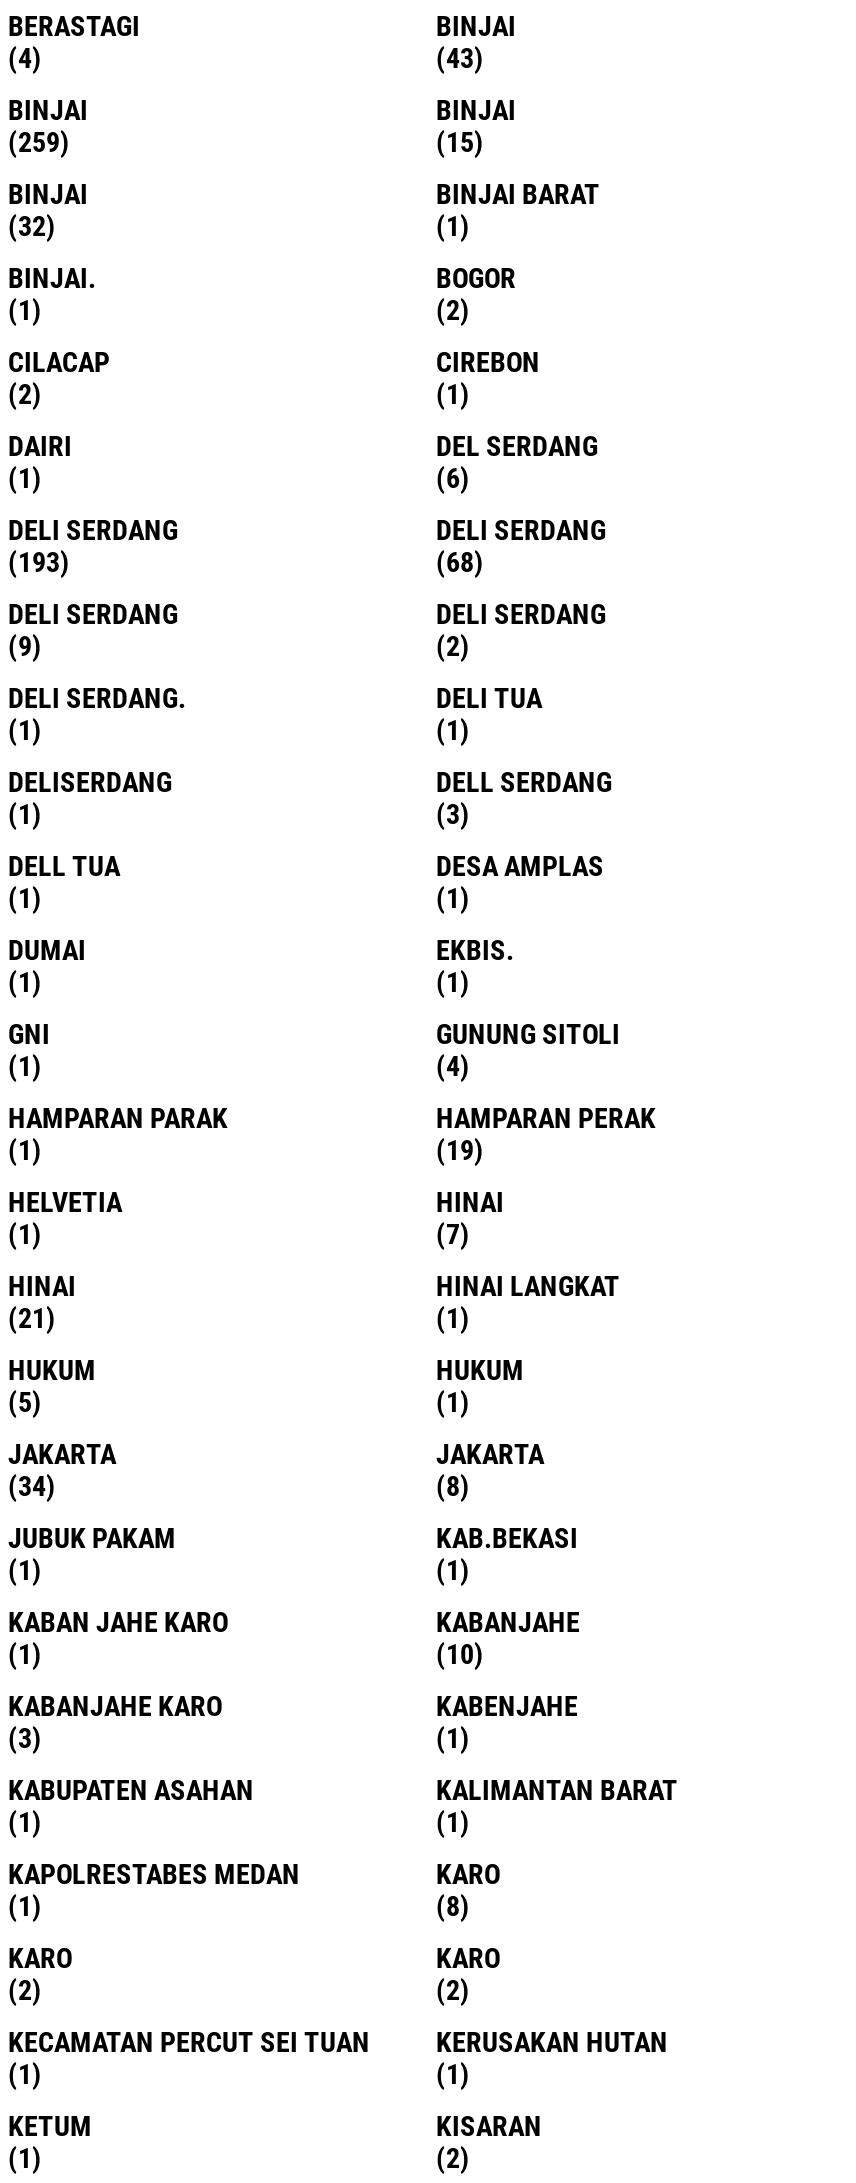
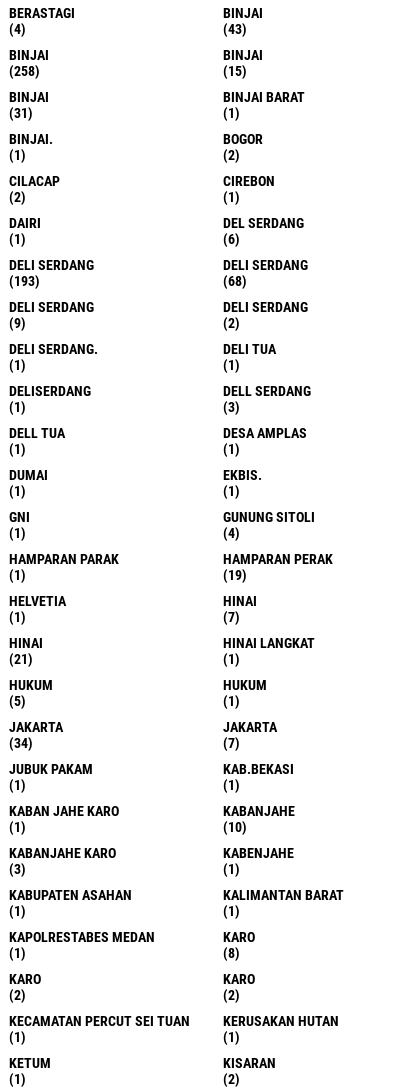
[8,126,70,158] (259) -> [9,63,40,79] (258)
[8,210,56,242] (32) -> [9,105,33,121] (31)
[436,1470,470,1502] (8) -> [223,735,240,751] (7)

